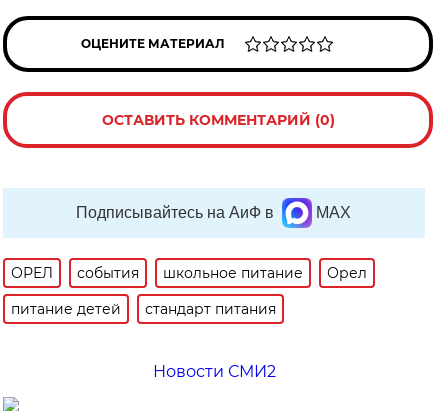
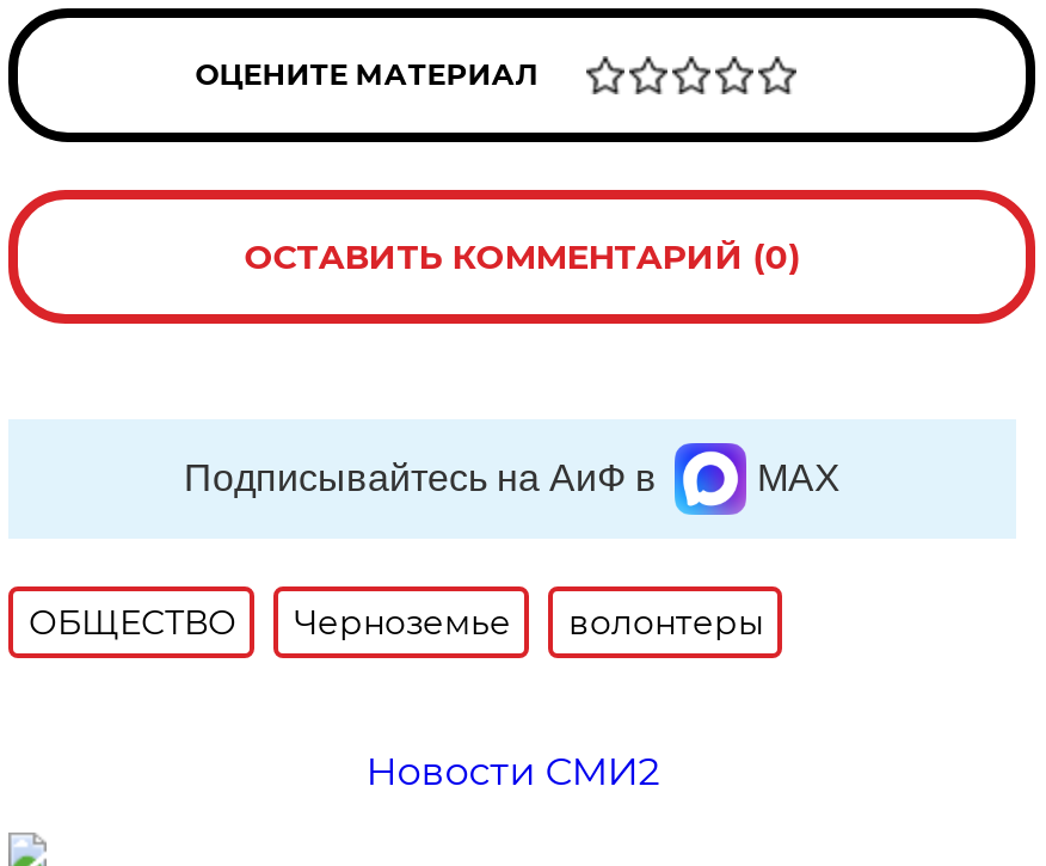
[11,264,367,318] ОРЕЛ | события | школьное питание | Орел | питание детей | стандарт питания -> [28,600,764,643] ОБЩЕСТВО | Черноземье | волонтеры

